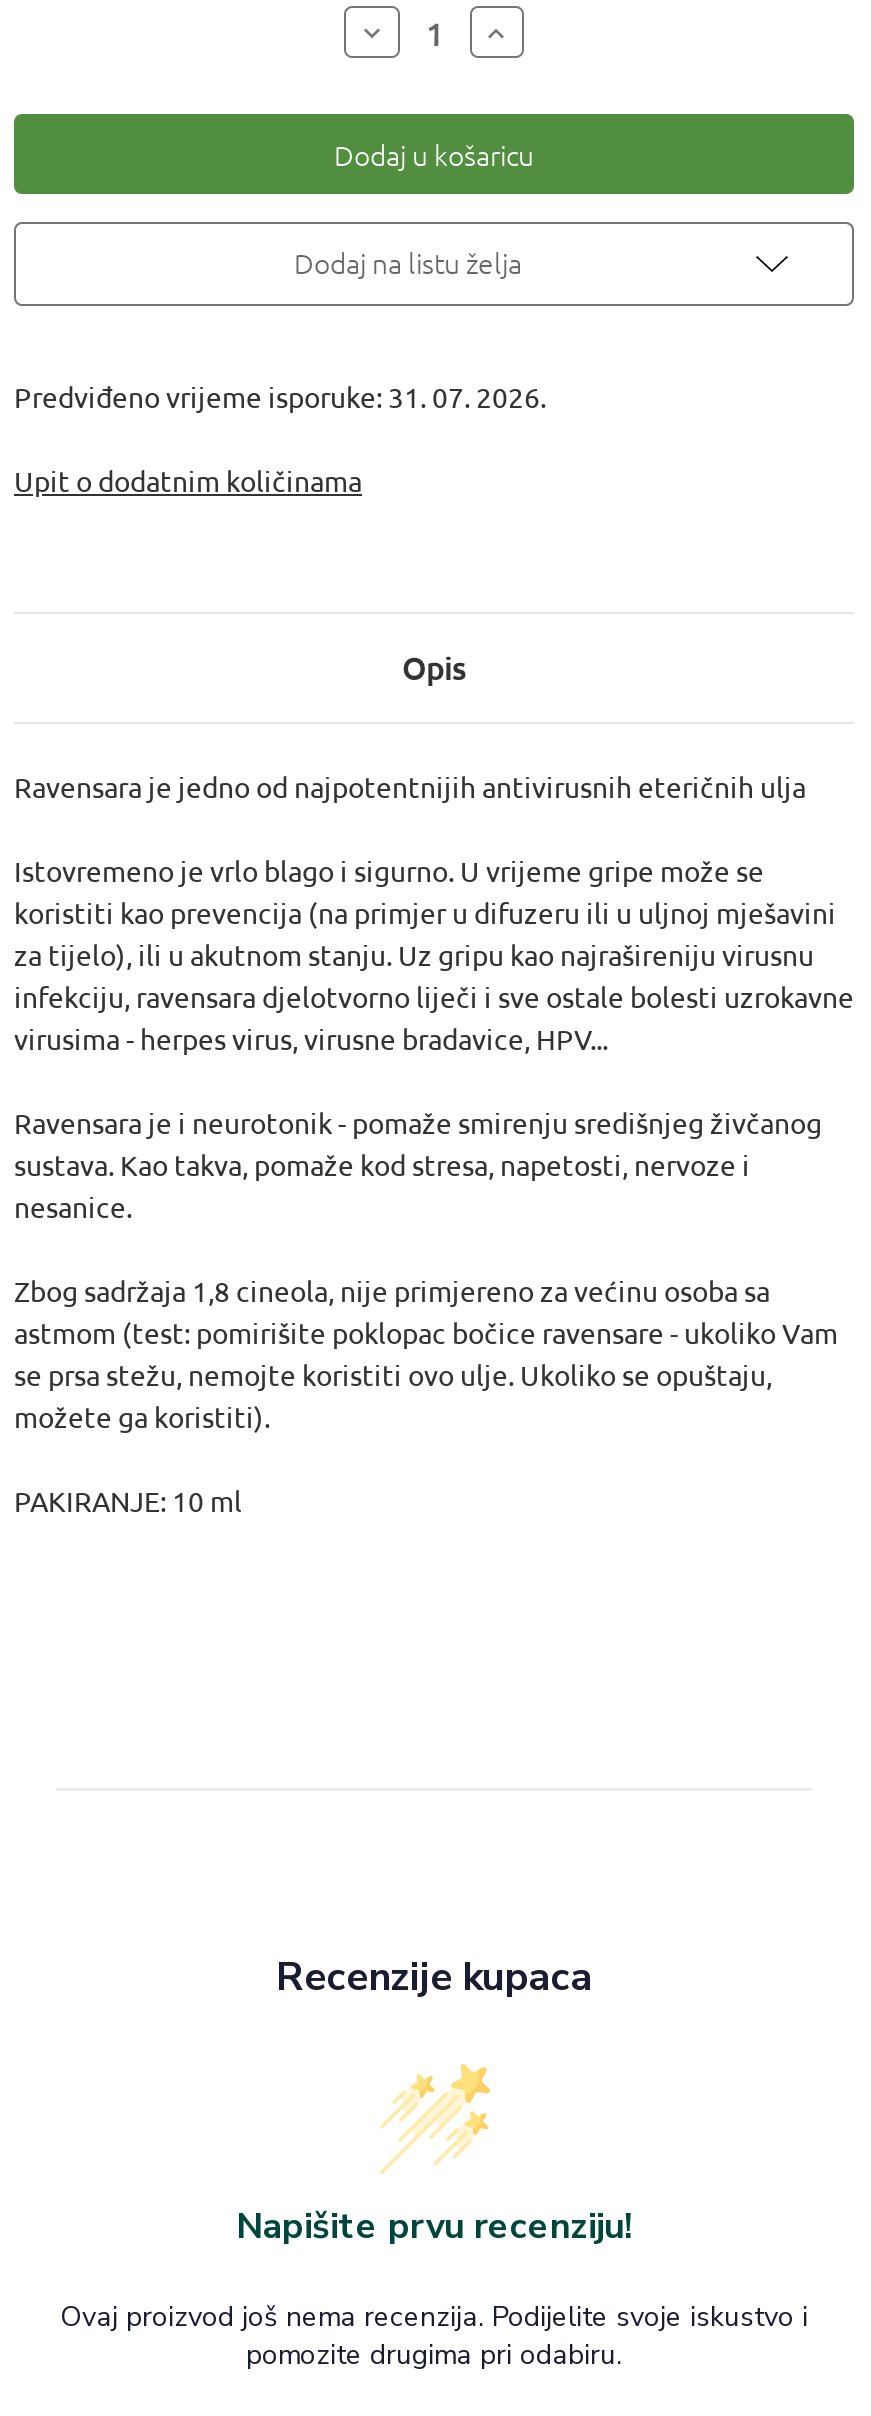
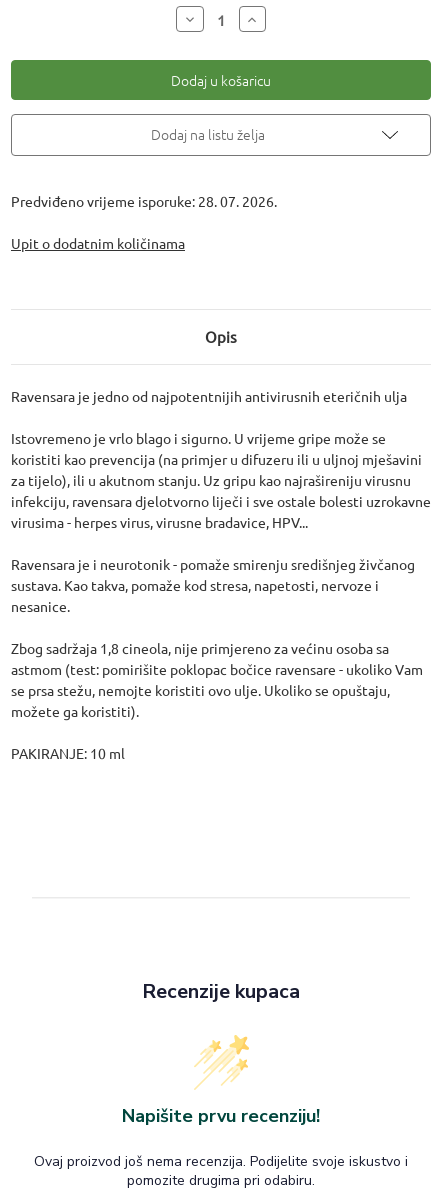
[14,378,546,414] Predviđeno vrijeme isporuke: 31. 07. 2026. -> [11,192,277,210] Predviđeno vrijeme isporuke: 28. 07. 2026.

